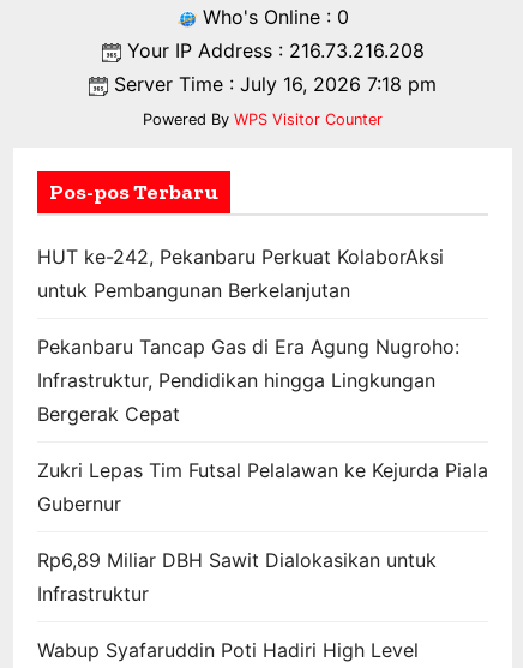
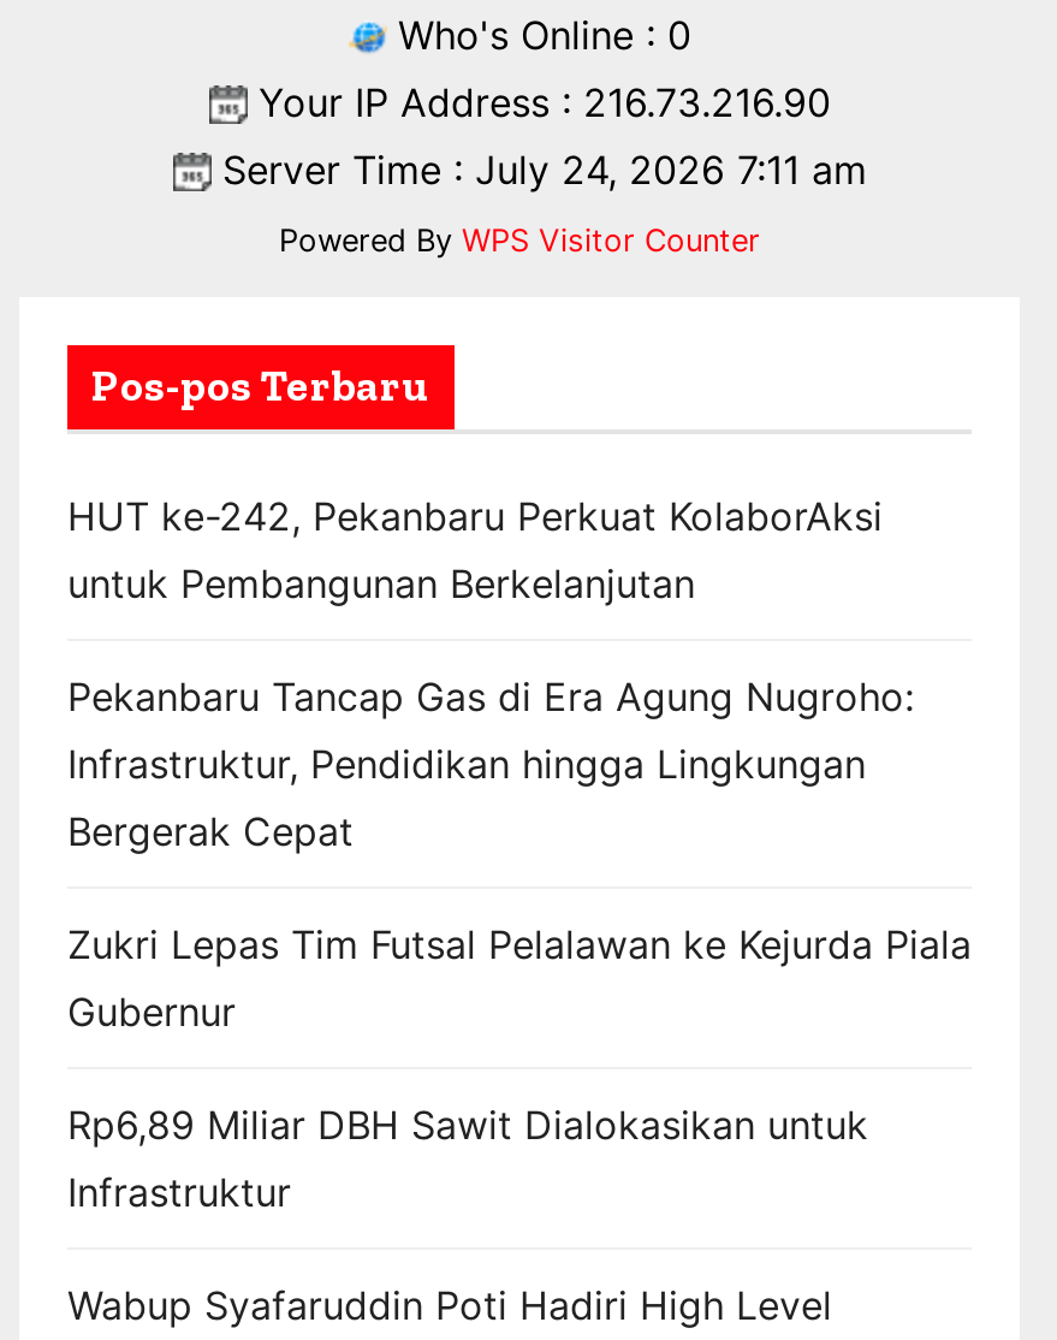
[121,38,424,62] Your IP Address : 216.73.216.208 -> [247,77,831,125] Your IP Address : 216.73.216.90
[108,72,437,96] Server Time : July 16, 2026 7:18 pm -> [210,145,867,193] Server Time : July 24, 2026 7:11 am

